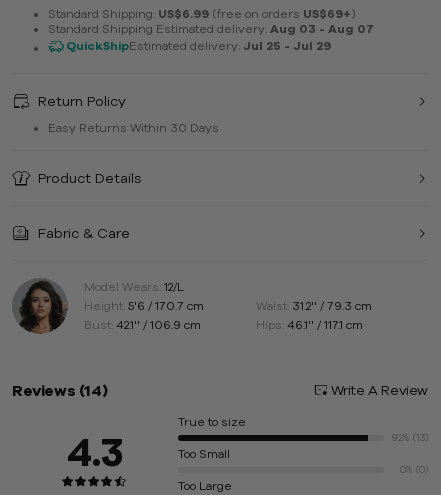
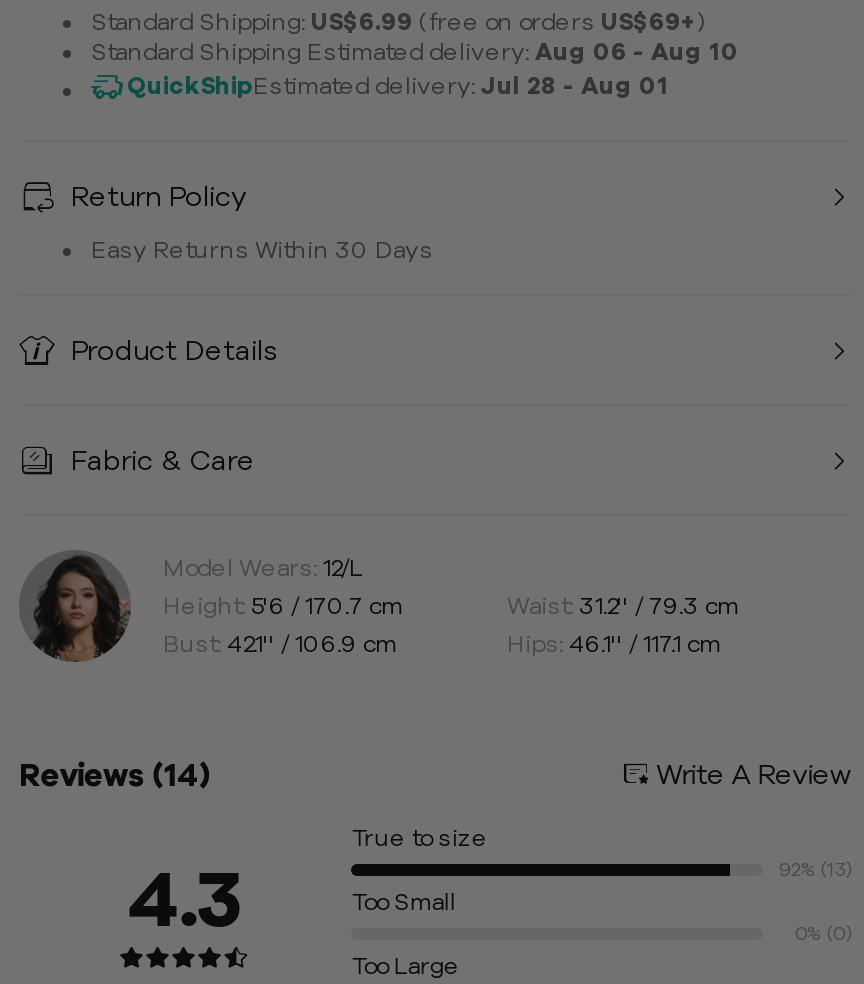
[48,22,374,35] Standard Shipping Estimated delivery: Aug 03 - Aug 07 -> [91,39,739,65] Standard Shipping Estimated delivery: Aug 06 - Aug 10
[66,39,331,52] QuickShipEstimated delivery: Jul 25 - Jul 29 -> [127,73,669,99] QuickShipEstimated delivery: Jul 28 - Aug 01

